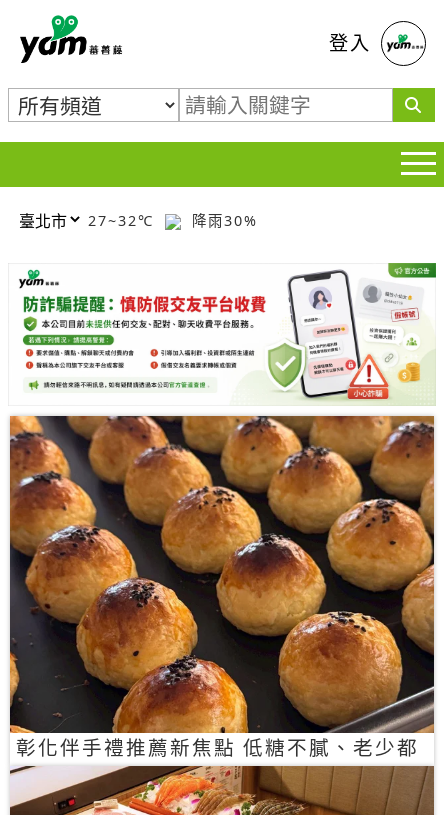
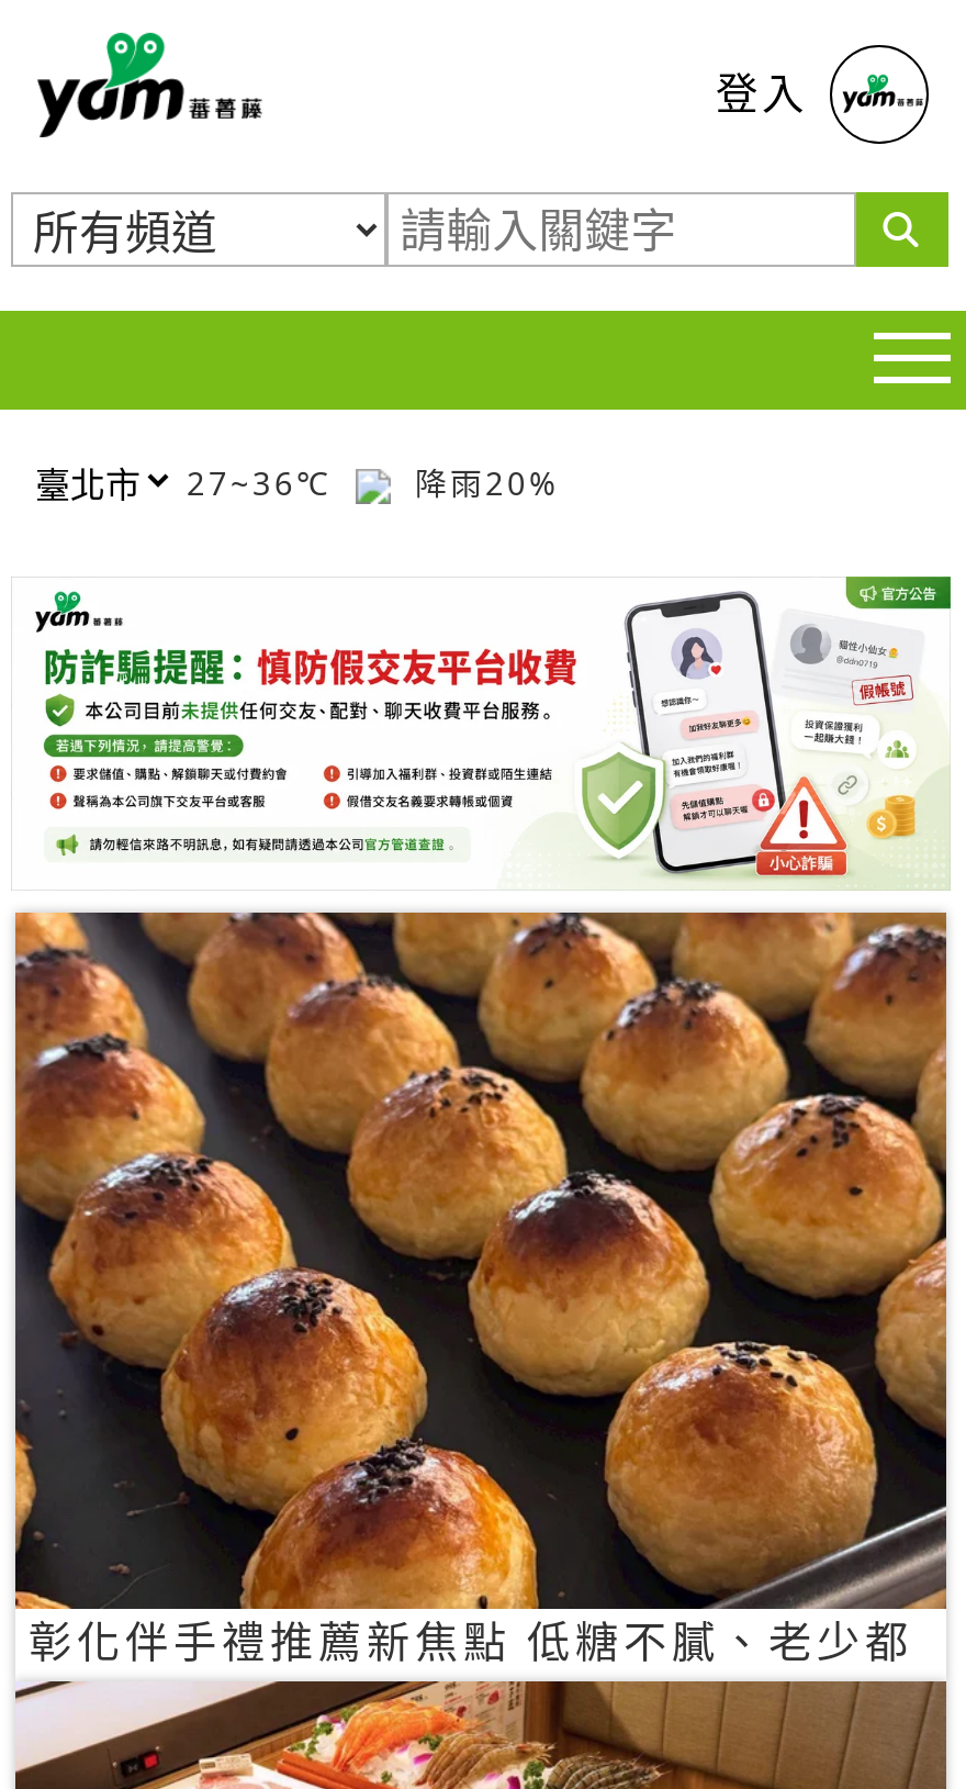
[88,210,160,229] 27~32℃ -> [187,461,345,503] 27~36℃
[186,210,258,229] 降雨30% -> [402,461,560,503] 降雨20%

